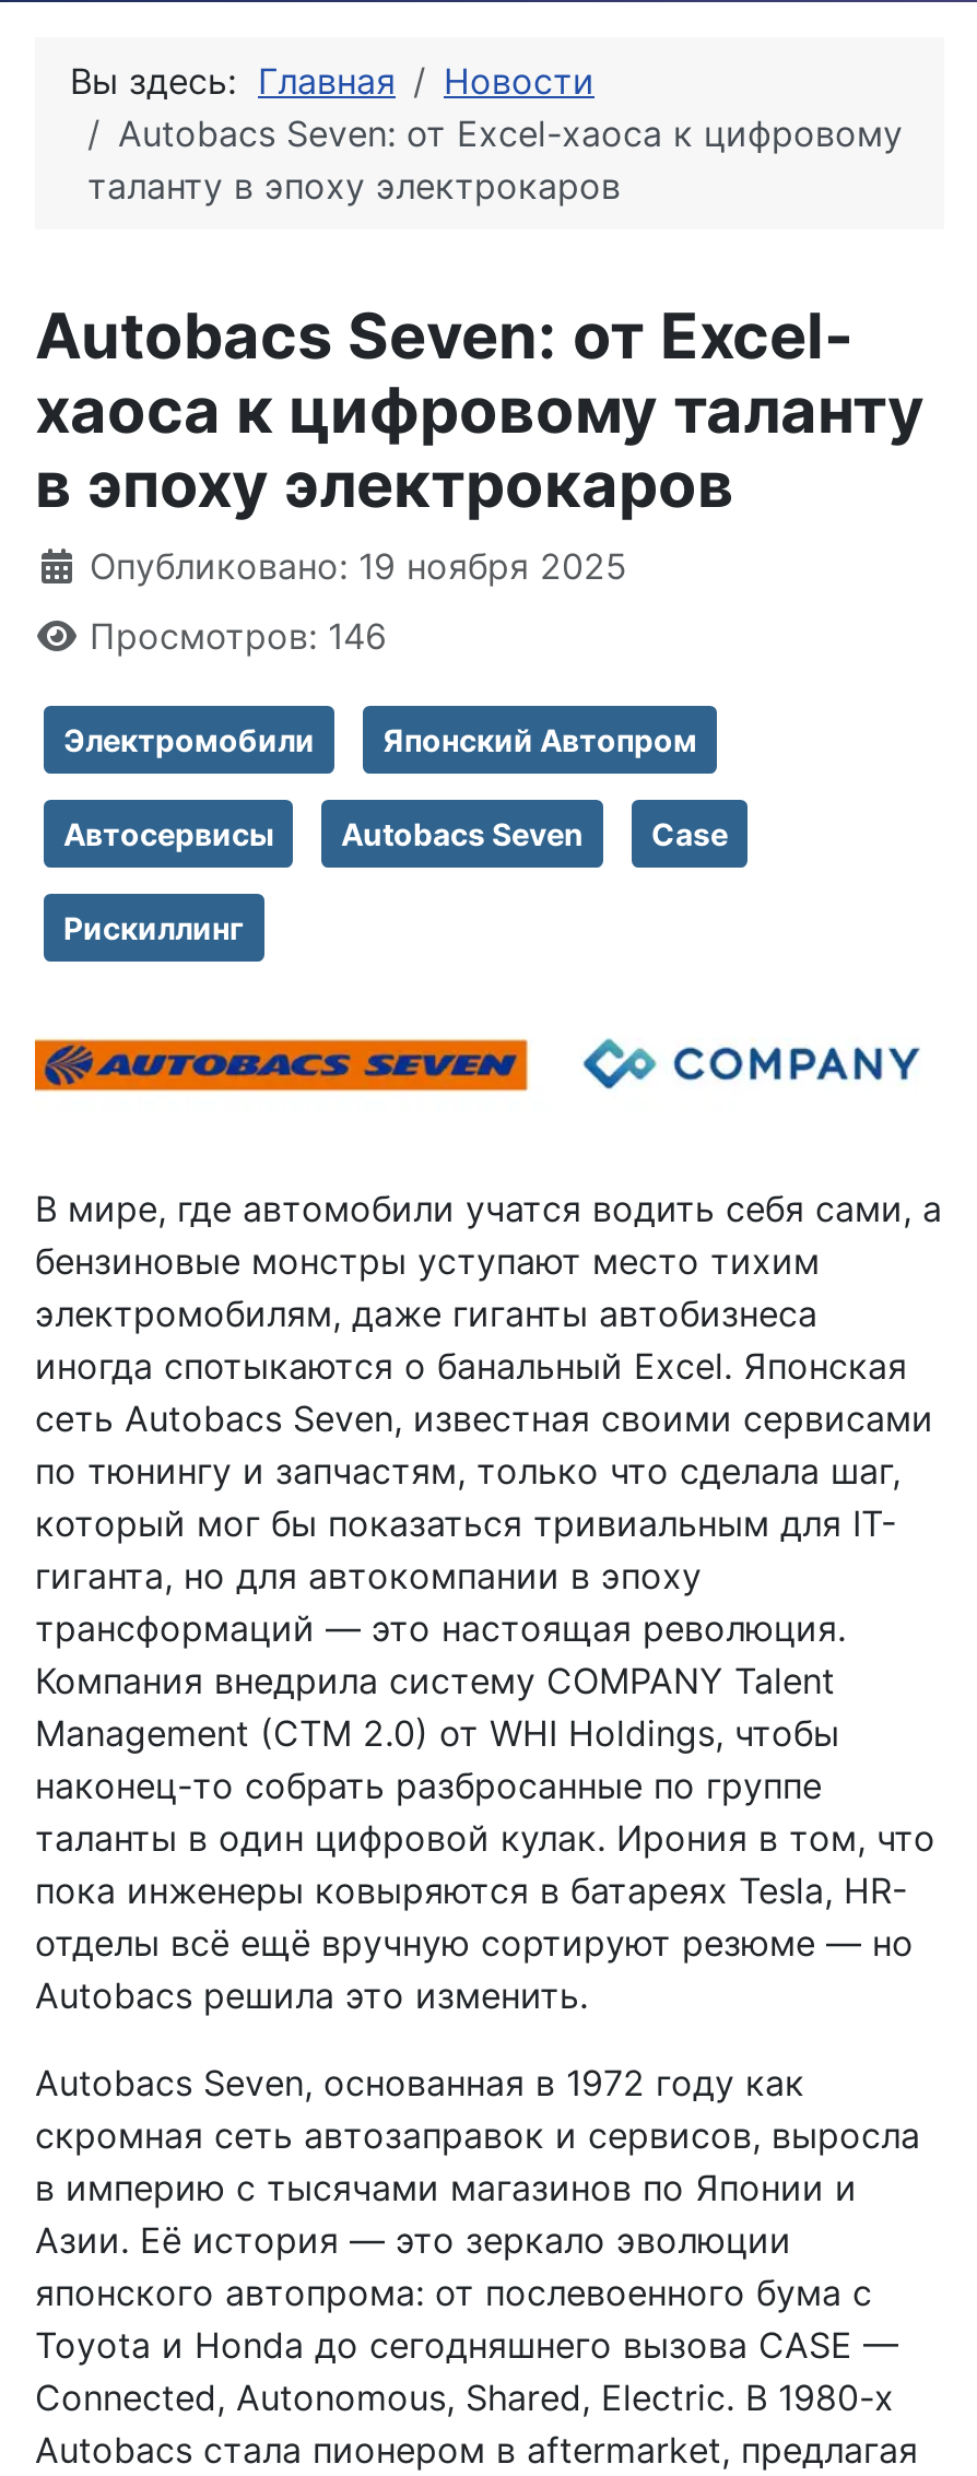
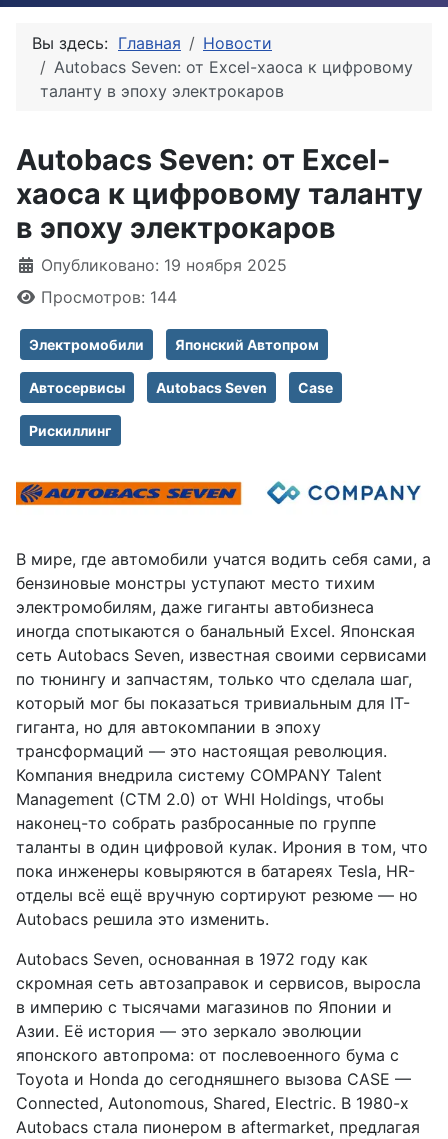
[90,614,387,658] Просмотров: 146 -> [41,287,177,307] Просмотров: 144

